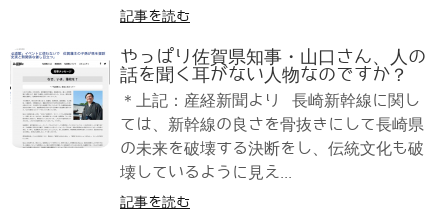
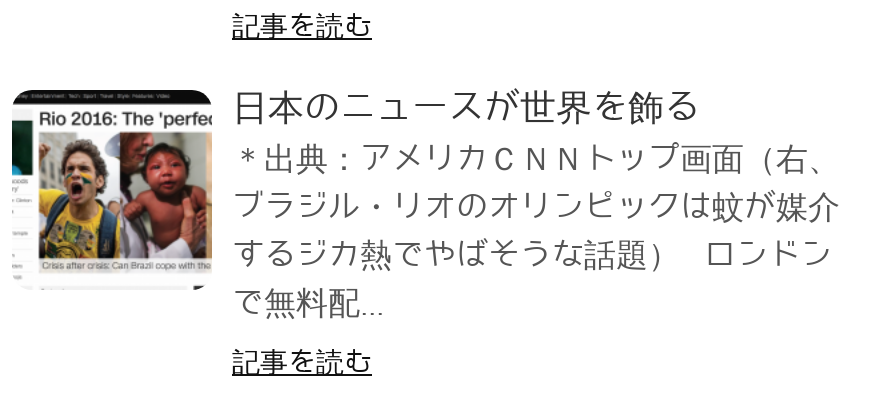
[9,47,426,181] [image] | やっぱり佐賀県知事・山口さん、人の | 話を聞く耳がない人物なのですか？ | ＊上記：産経新聞より 長崎新幹線に関し | ては、新幹線の良さを骨抜きにして長崎県 | の未来を破壊する決断をし、伝統文化も破 | 壊しているように見え... -> [10,88,840,321] [image] | 日本のニュースが世界を飾る | ＊出典：アメリカＣＮＮトップ画面（右、 | ブラジル・リオのオリンピックは蚊が媒介 | するジカ熱でやばそうな話題） ロンドン | で無料配...

